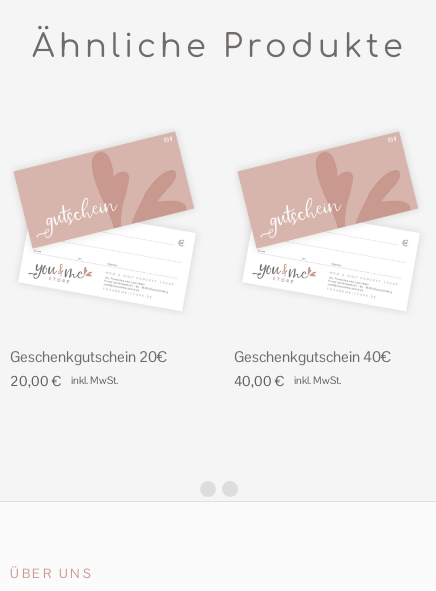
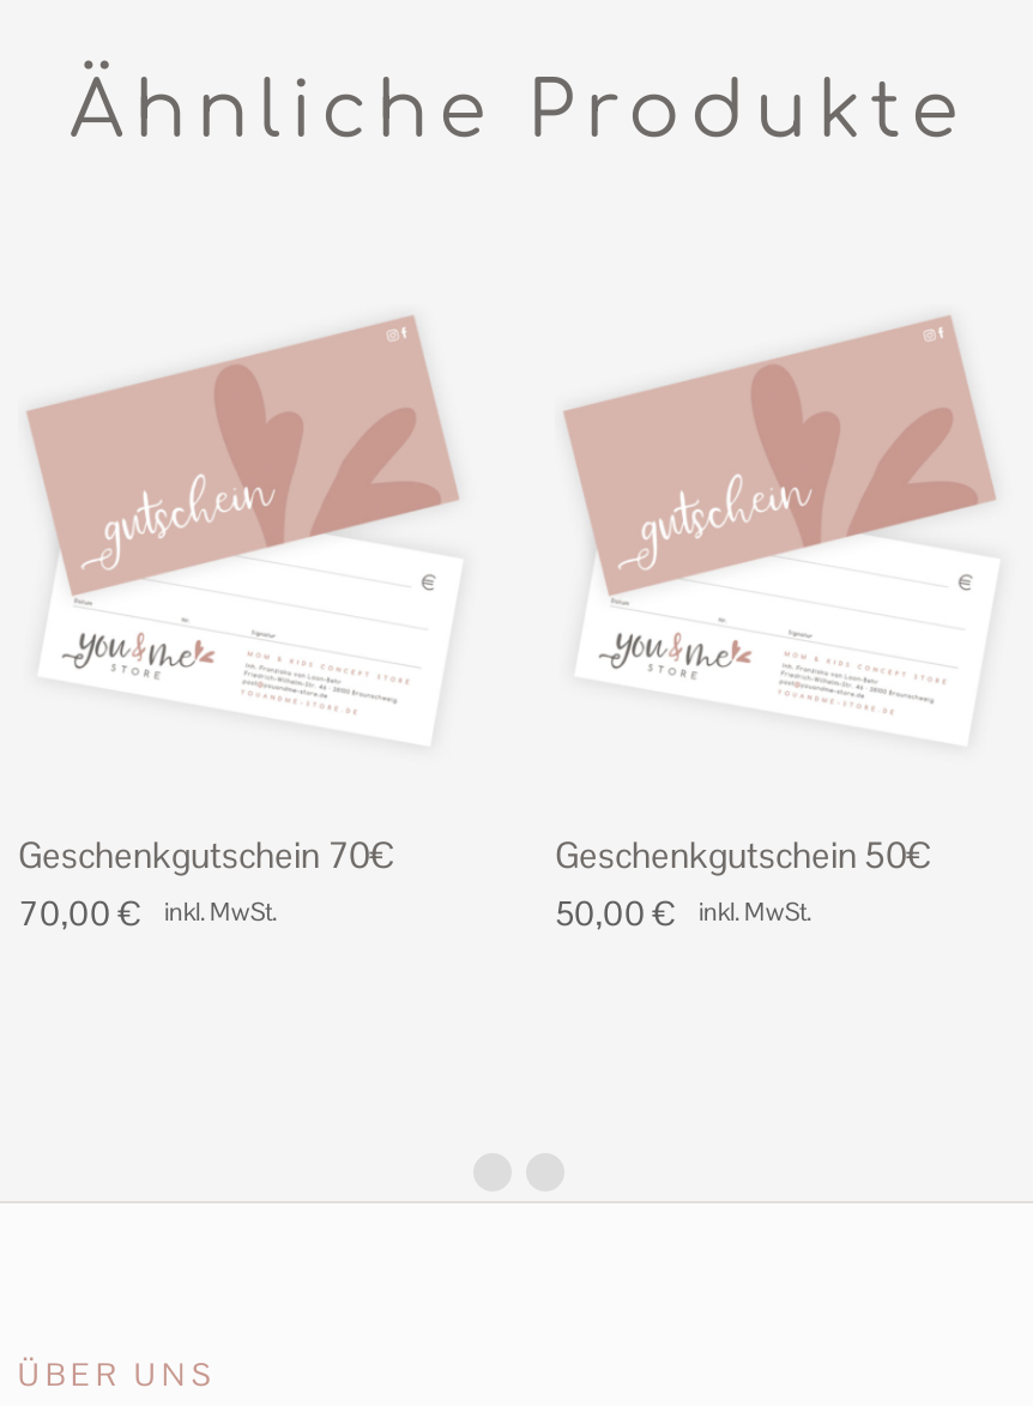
[10,347,166,366] Geschenkgutschein 20€ -> [18,832,392,877] Geschenkgutschein 70€
[234,347,390,366] Geschenkgutschein 40€ -> [555,832,929,877] Geschenkgutschein 50€
[10,372,118,390] 20,00 € inkl. MwSt. -> [18,892,277,935] 70,00 € inkl. MwSt.
[234,372,341,390] 40,00 € inkl. MwSt. -> [555,892,811,935] 50,00 € inkl. MwSt.

